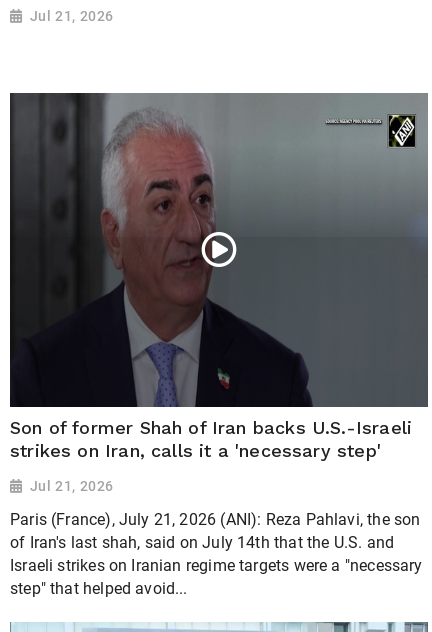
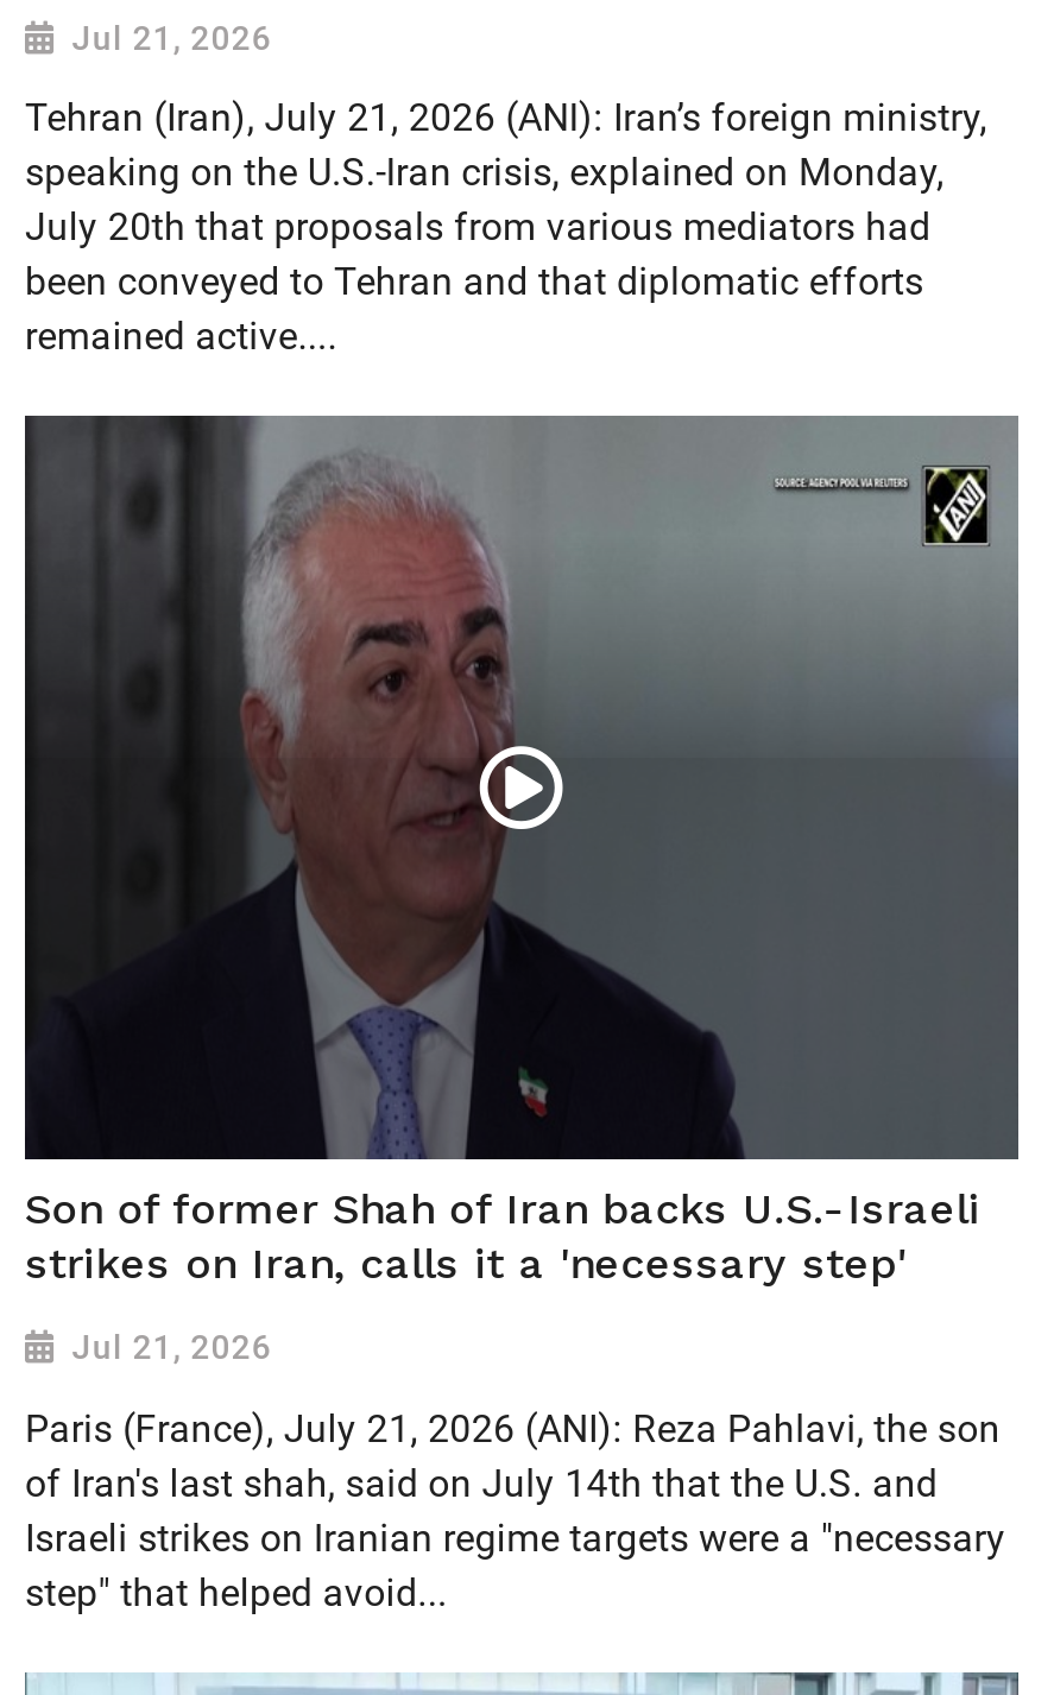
none -> [25,95,987,359] Tehran (Iran), July 21, 2026 (ANI): Iran’s foreign ministry, | speaking on the U.S.-Iran crisis, explained on Monday, | July 20th that proposals from various mediators had | been conveyed to Tehran and that diplomatic efforts | remained active....

